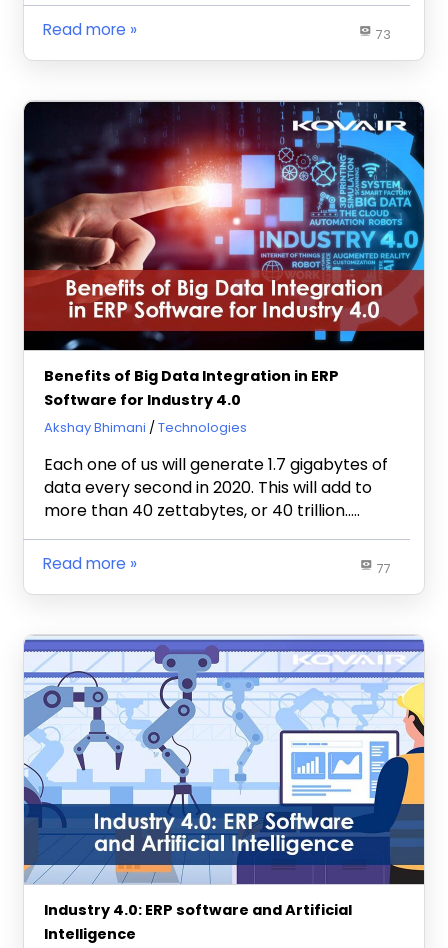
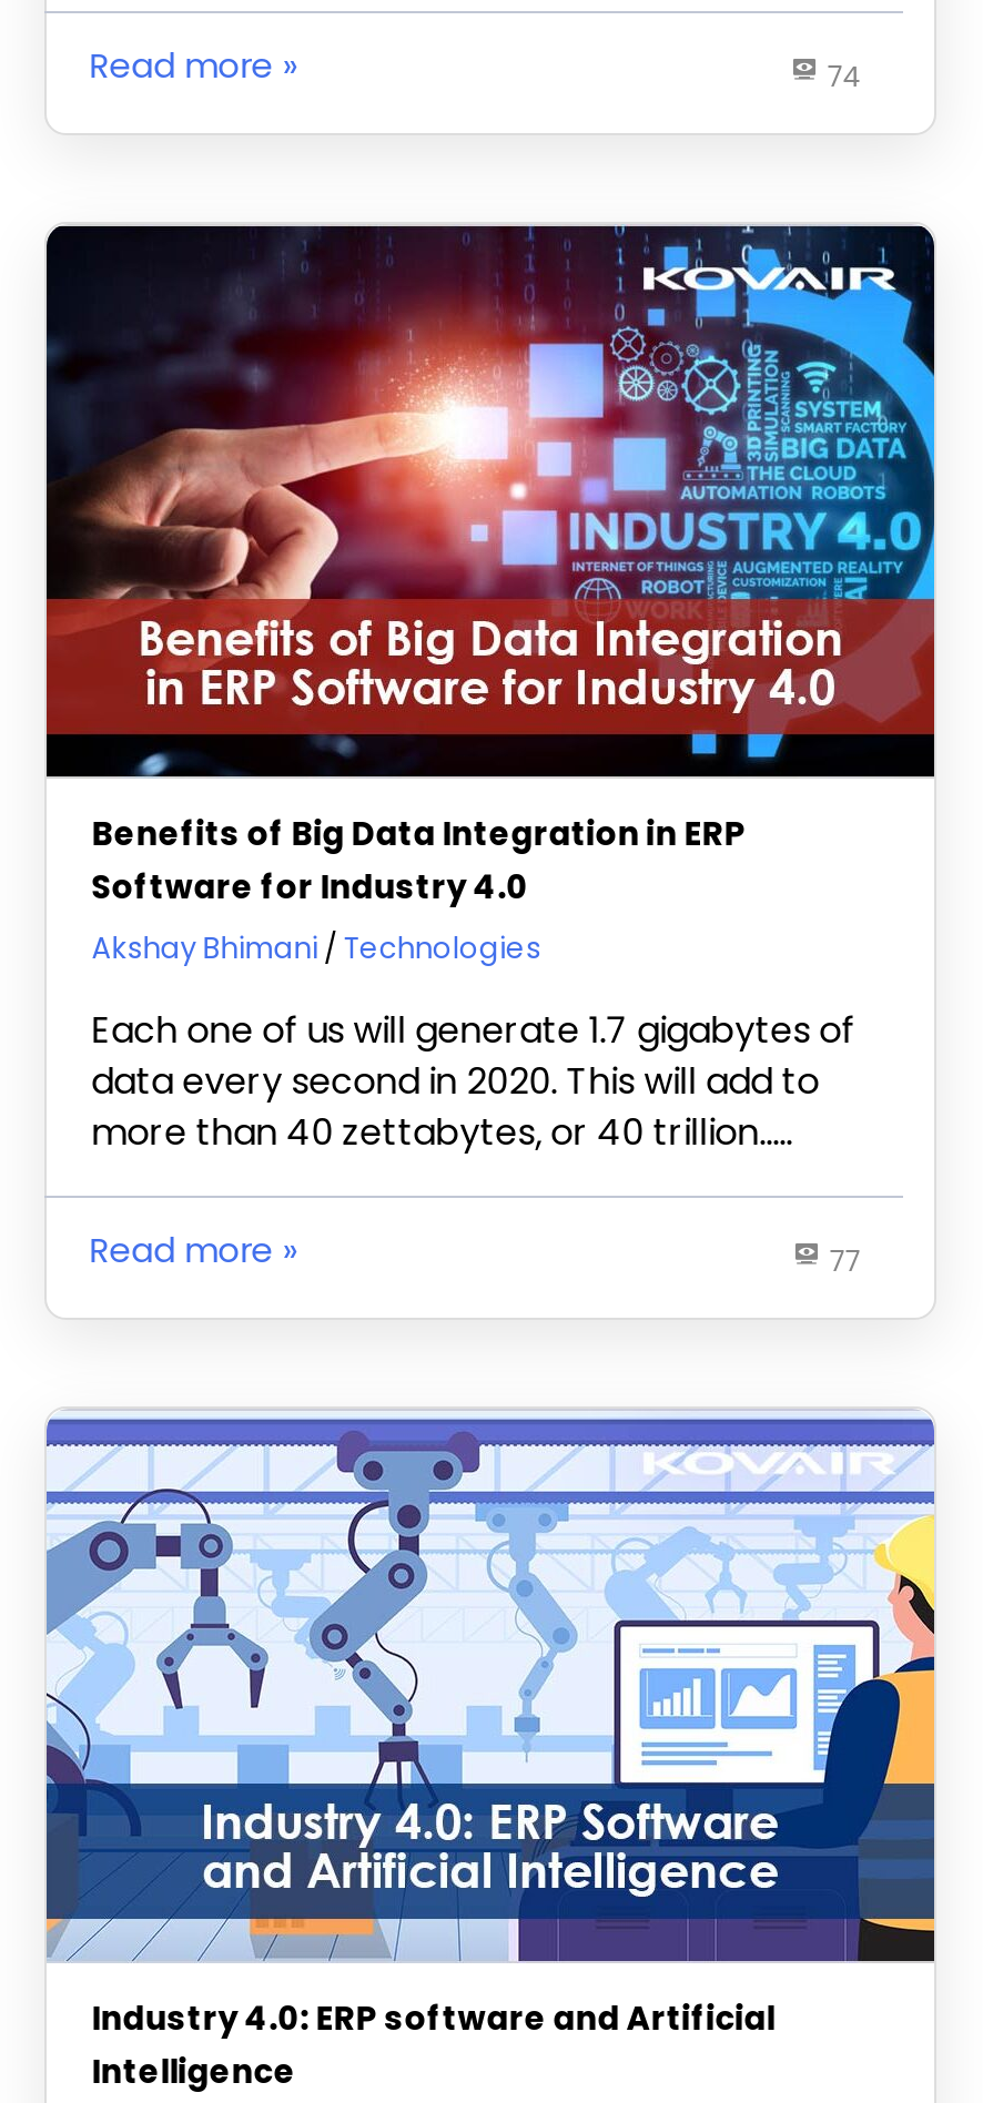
[376,26,391,43] 73 -> [827,57,861,95] 74

